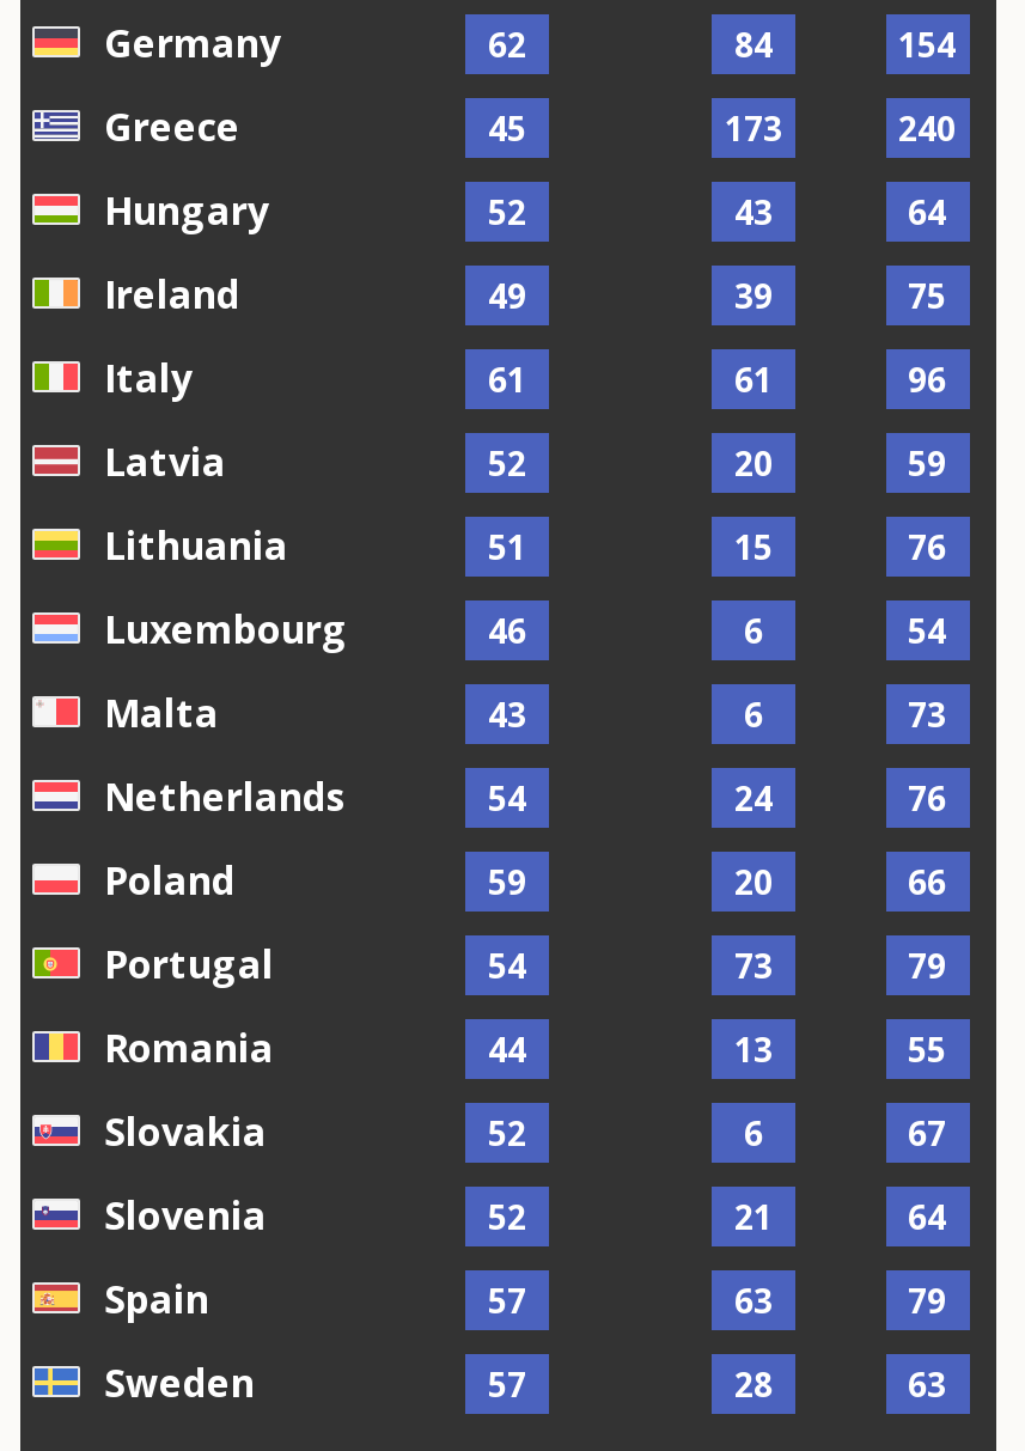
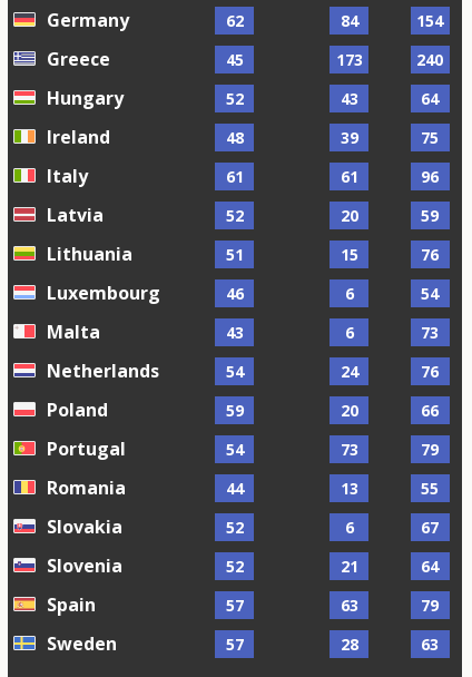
[488,272,526,317] 49 -> [225,126,243,148] 48

